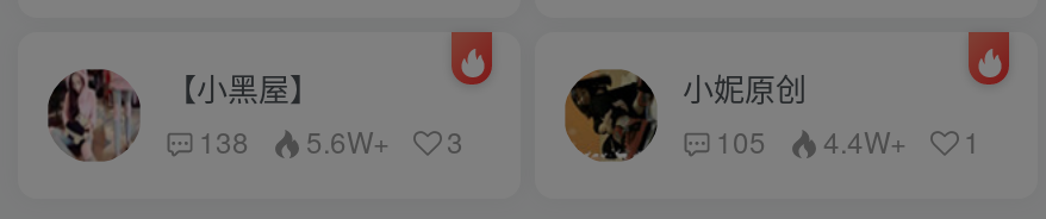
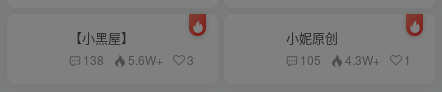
[44,65,142,163] [image] -> none
[564,68,659,163] [image] -> none
[716,120,980,160] 105 4.4W+ 1 -> [300,51,411,68] 105 4.3W+ 1

